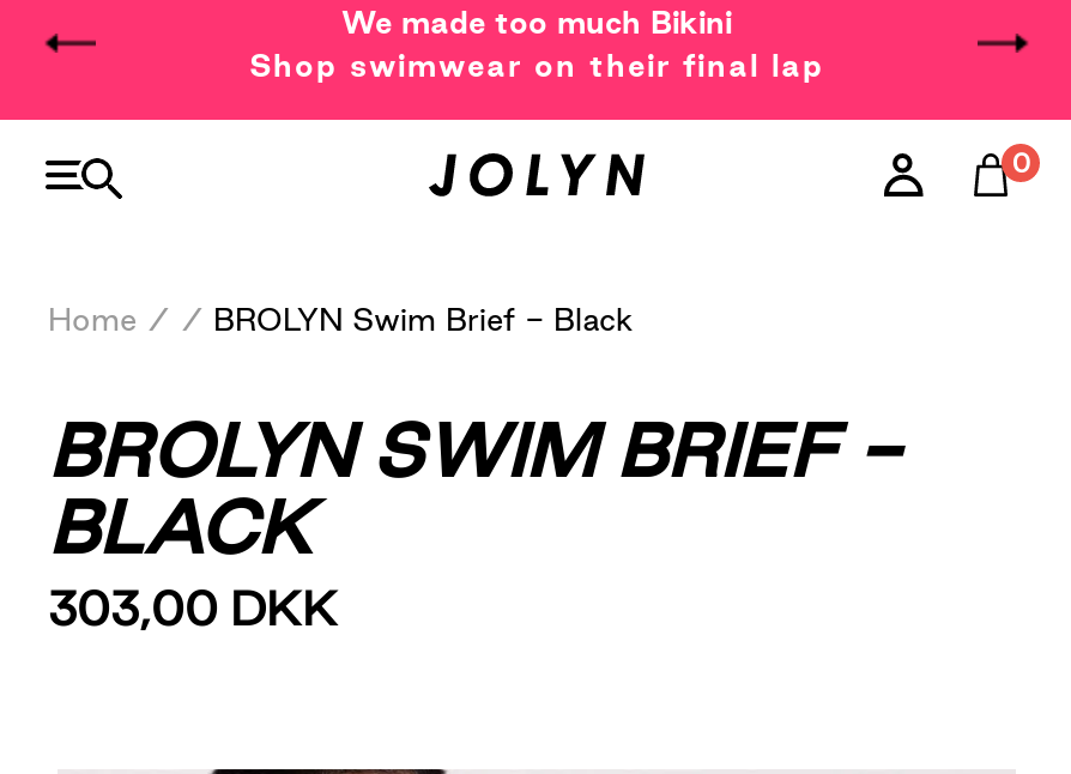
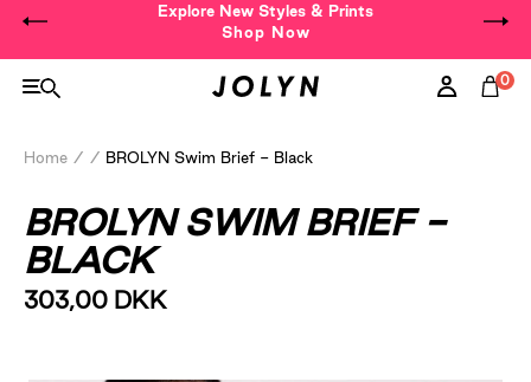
[249,5,824,81] We made too much Bikini | Shop swimwear on their final lap -> [158,2,373,40] Explore New Styles & Prints | Shop Now

